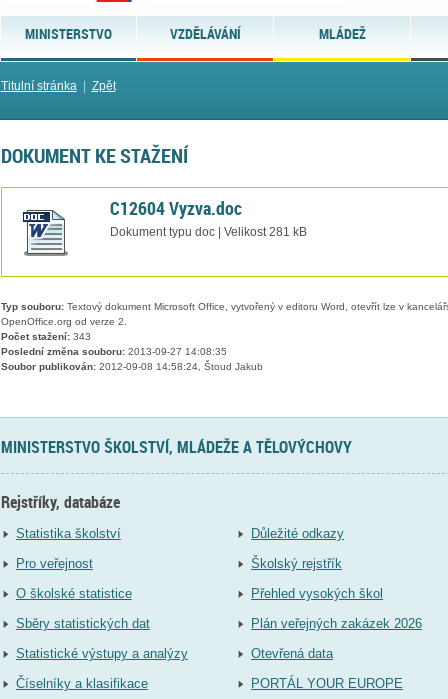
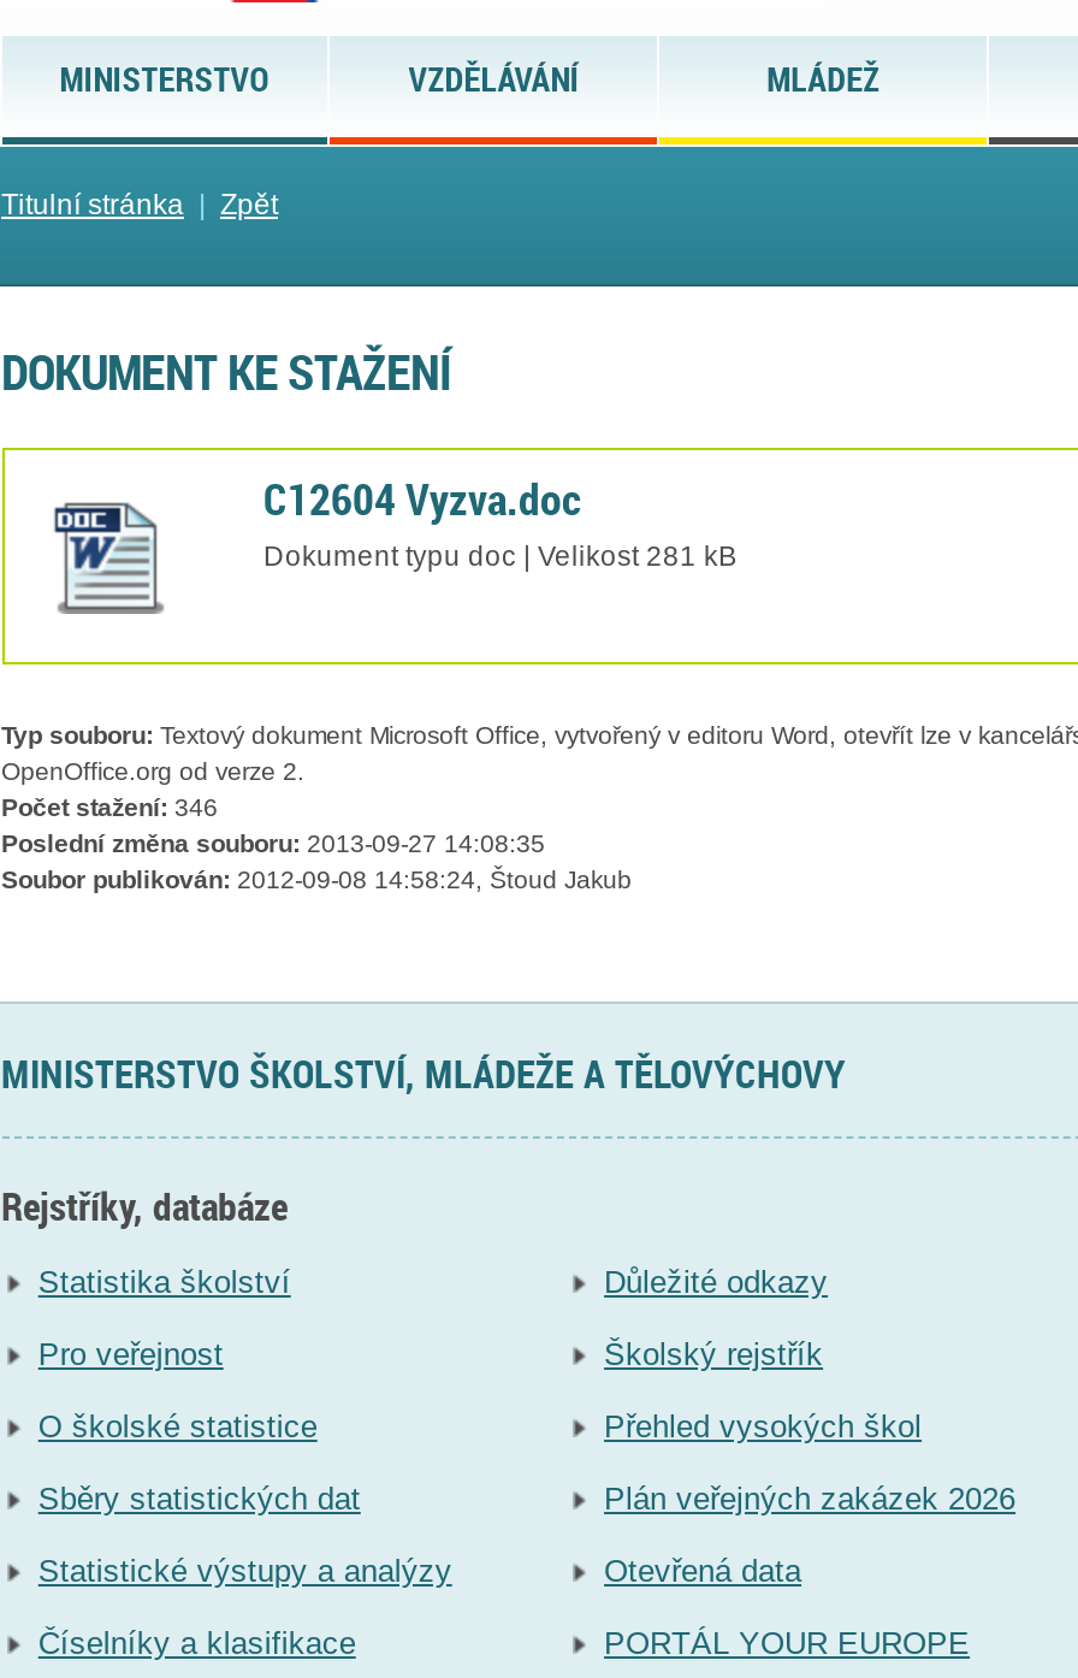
[0,331,90,342] Počet stažení: 343 -> [1,796,218,822] Počet stažení: 346

